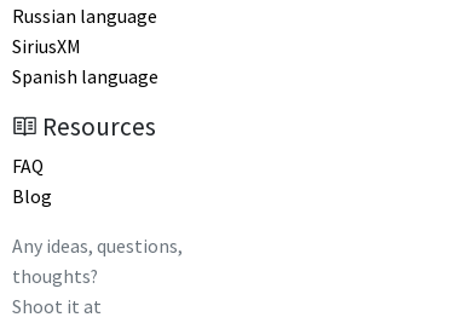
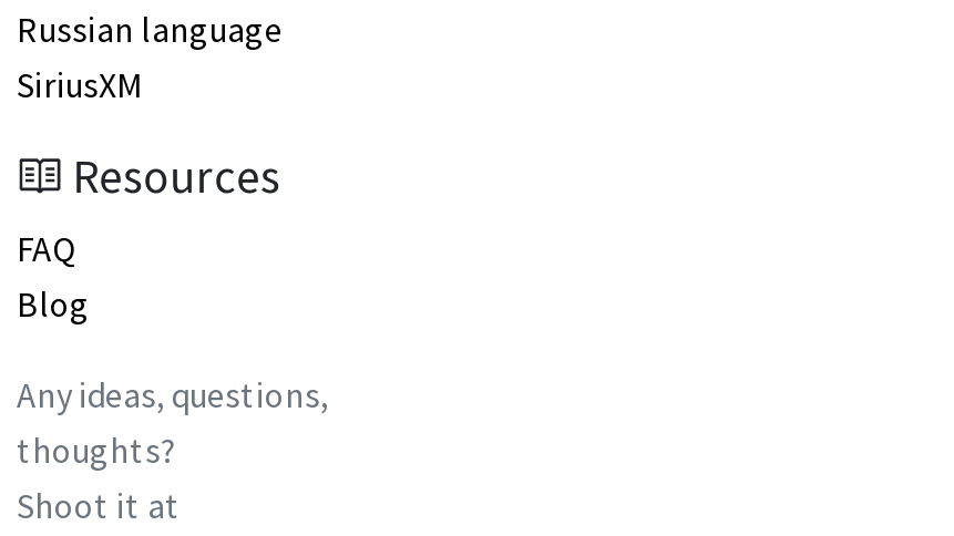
[12,65,158,88] Spanish language -> none

